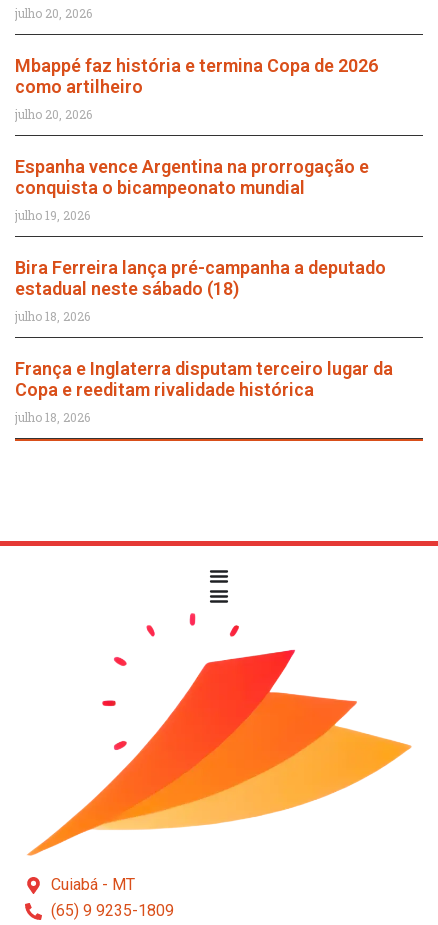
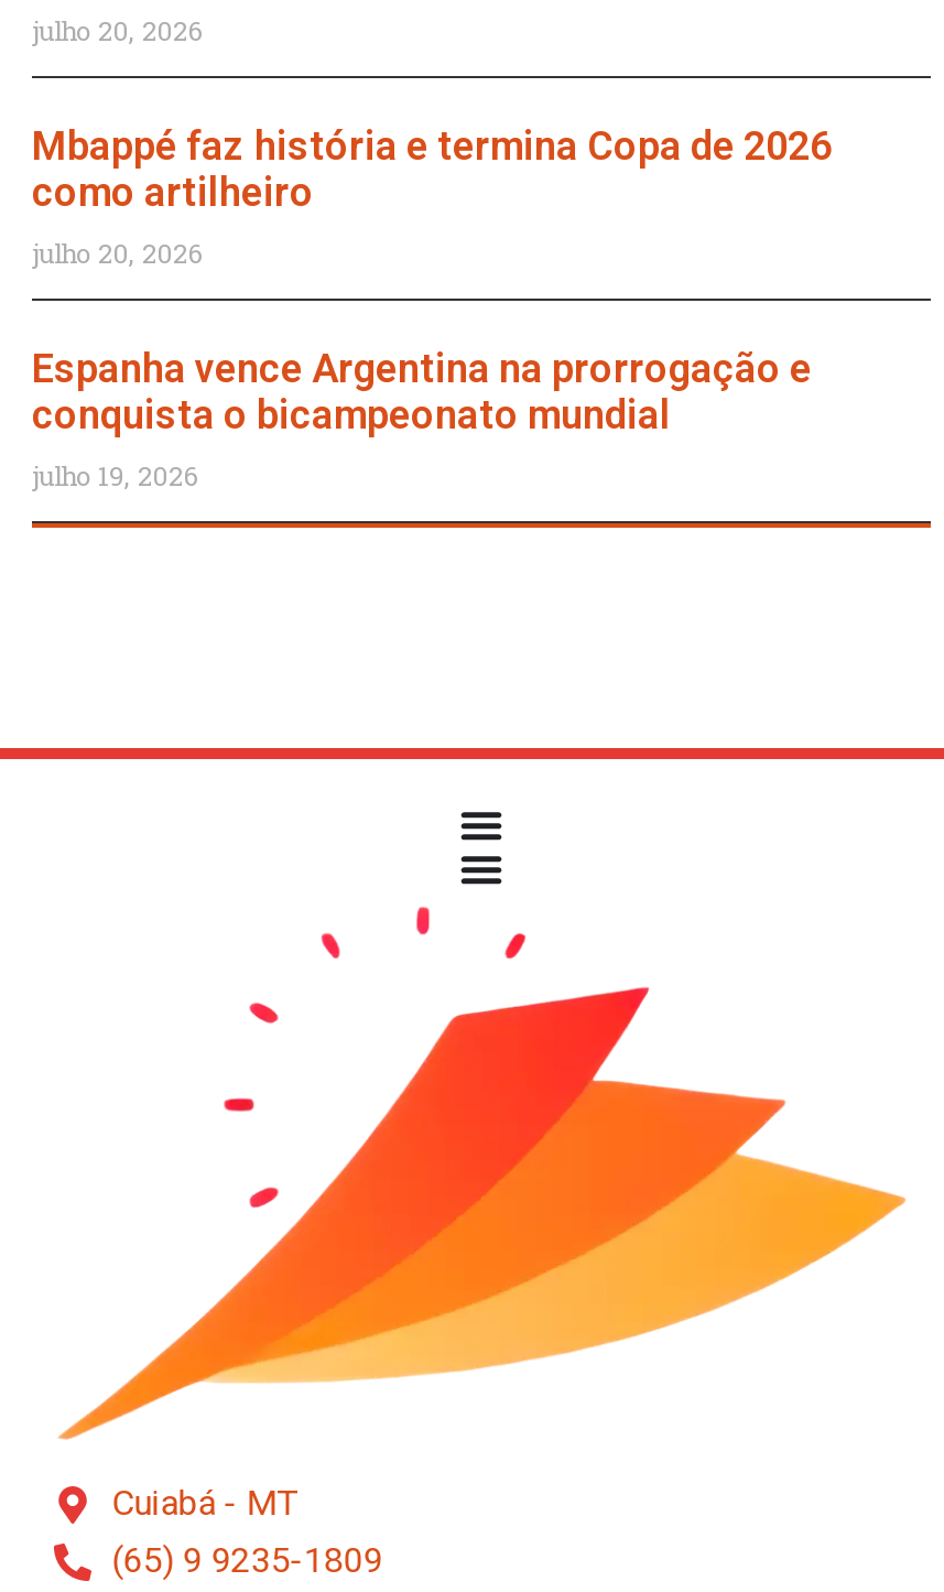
[15,257,393,425] Bira Ferreira lança pré-campanha a deputado | estadual neste sábado (18) | julho 18, 2026 | França e Inglaterra disputam terceiro lugar da | Copa e reeditam rivalidade histórica | julho 18, 2026 -> none

